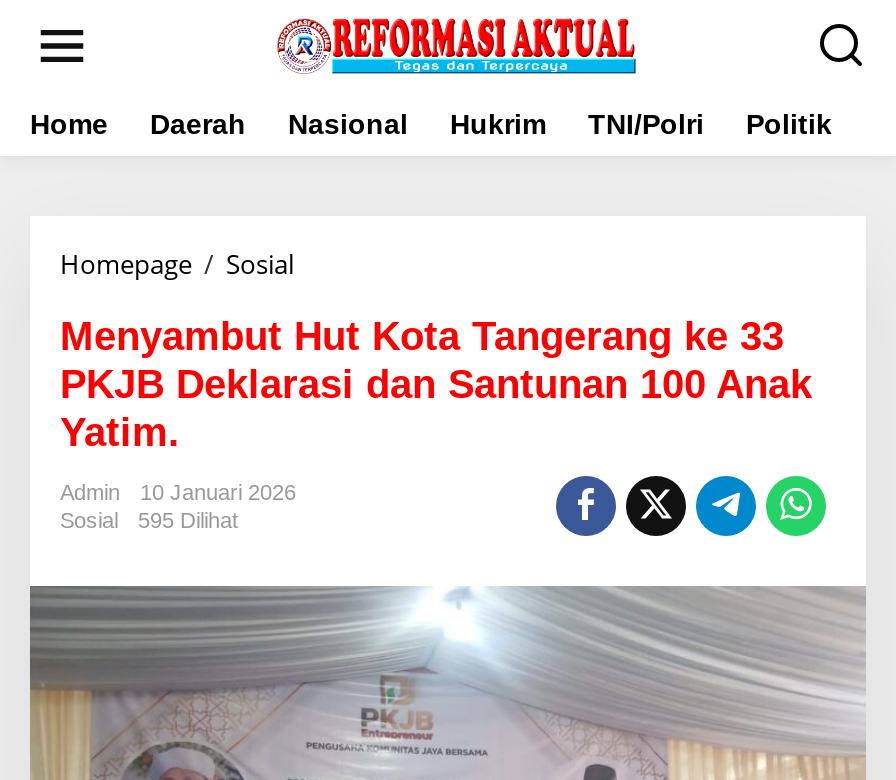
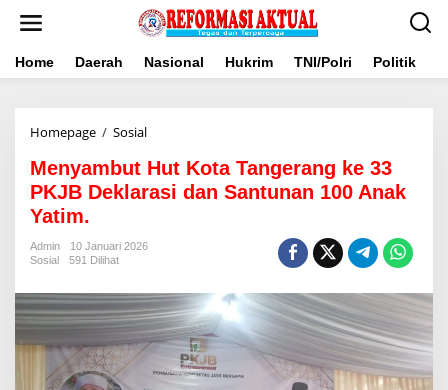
[60,508,238,532] Sosial 595 Dilihat -> [30,254,119,266] Sosial 591 Dilihat

